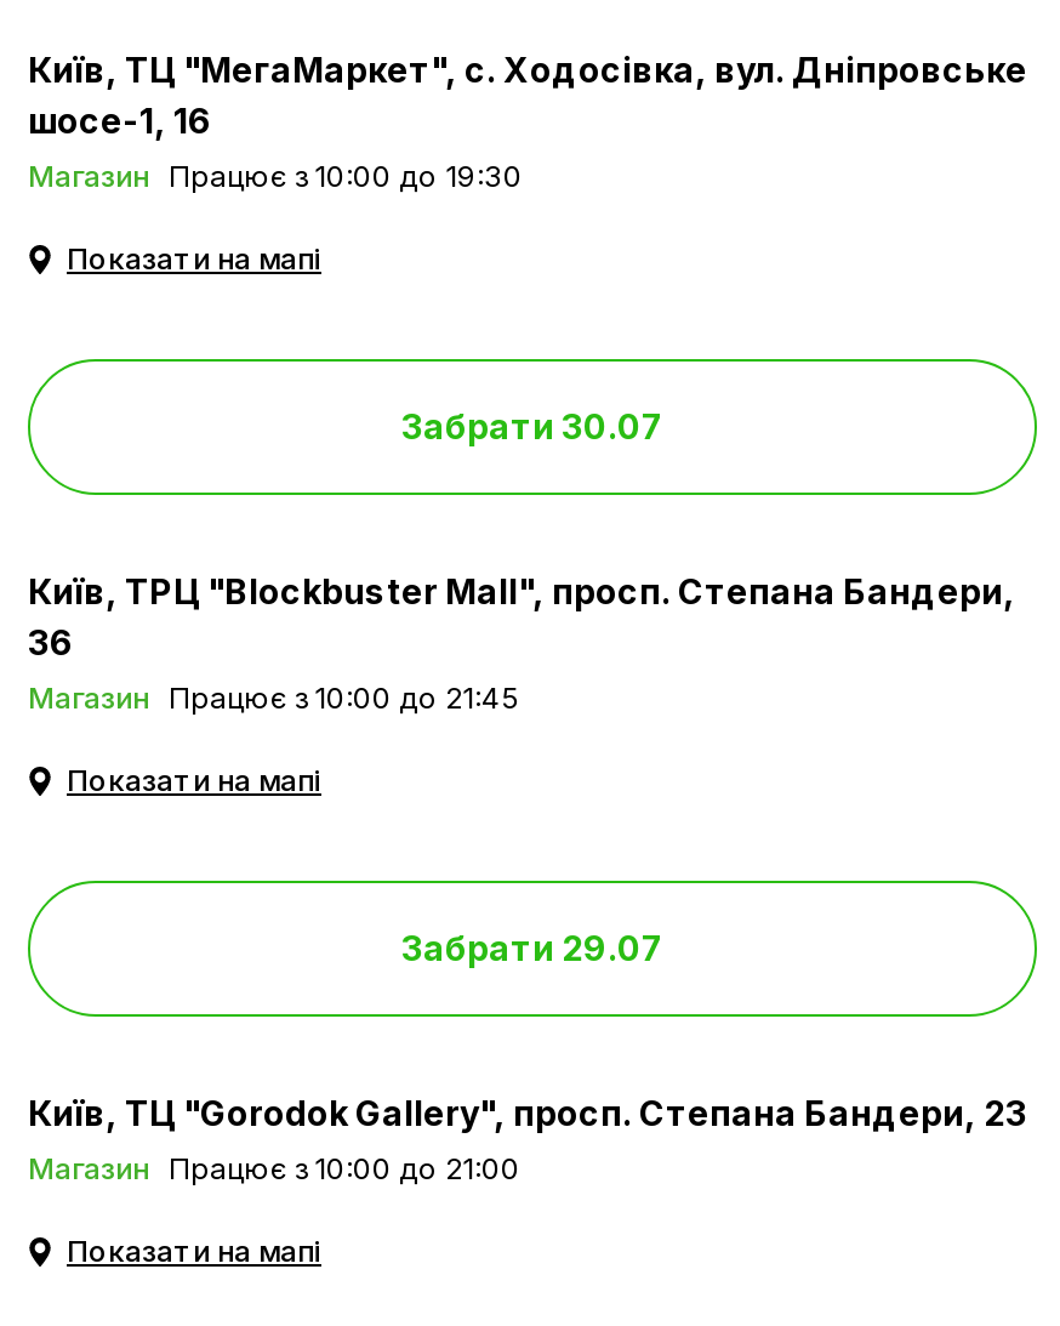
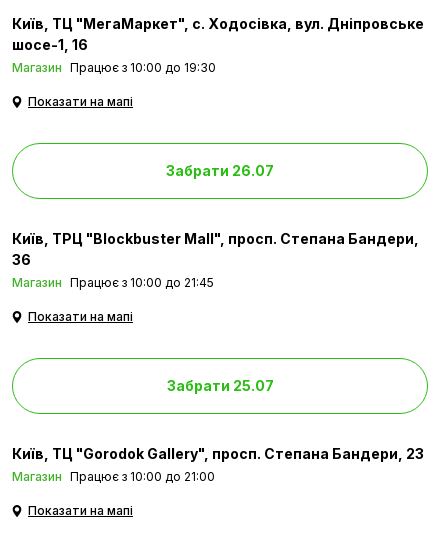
[401,406,663,447] Забрати 30.07 -> [166,162,274,179] Забрати 26.07
[401,928,663,969] Забрати 29.07 -> [166,377,273,394] Забрати 25.07

